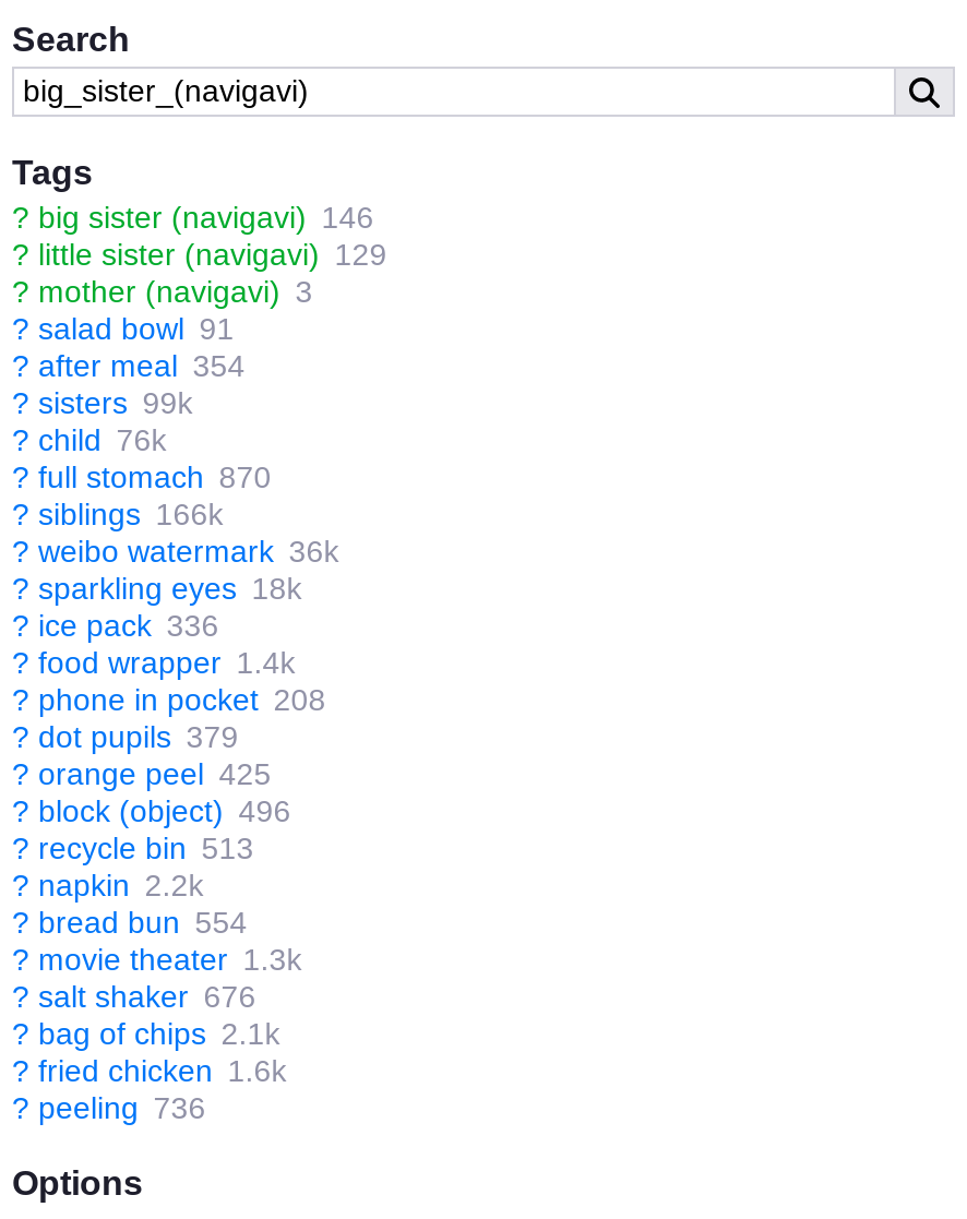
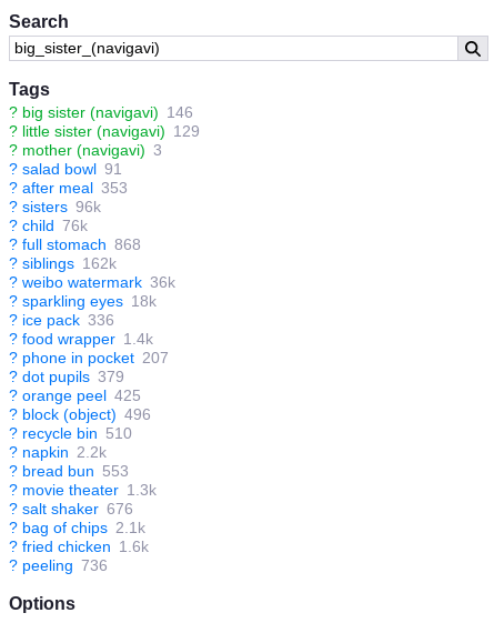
[12,348,245,383] ? after meal 354 -> [9,179,127,196] ? after meal 353
[12,385,193,420] ? sisters 99k -> [9,198,101,215] ? sisters 96k
[12,459,271,494] ? full stomach 870 -> [9,235,141,253] ? full stomach 868
[12,496,223,531] ? siblings 166k -> [9,254,116,272] ? siblings 162k
[12,682,326,717] ? phone in pocket 208 -> [9,349,169,366] ? phone in pocket 207
[12,830,254,865] ? recycle bin 513 -> [9,424,132,442] ? recycle bin 510
[12,904,247,939] ? bread bun 554 -> [9,462,129,480] ? bread bun 553

